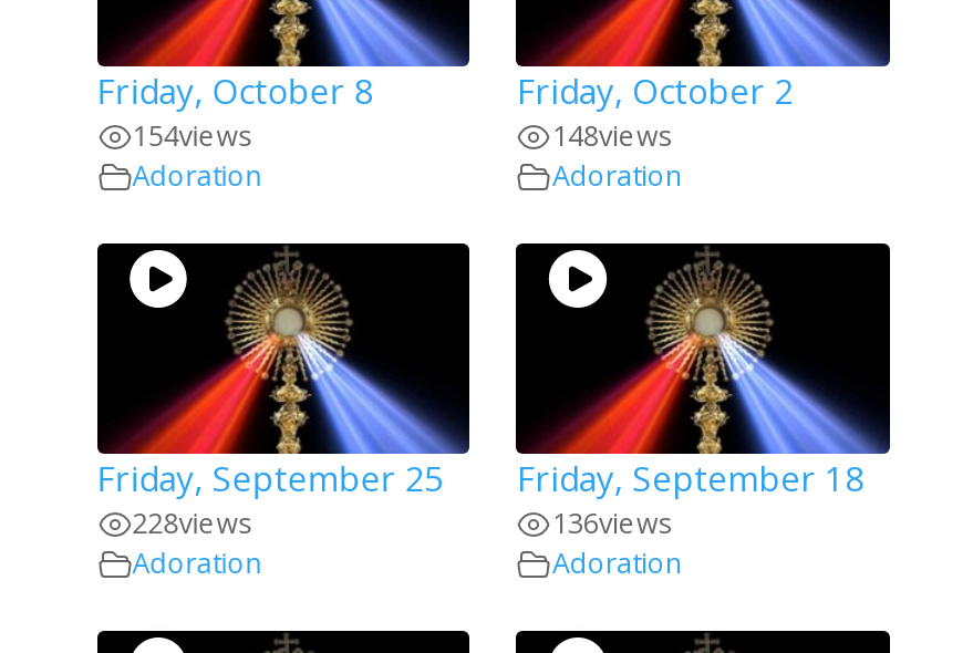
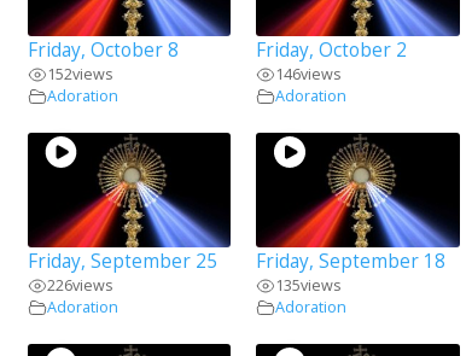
[132,117,254,155] 154views -> [47,64,113,84] 152views
[552,117,674,155] 148views -> [276,64,342,84] 146views
[132,504,254,542] 228views -> [47,275,113,295] 226views
[552,504,674,542] 136views -> [276,275,342,295] 135views

